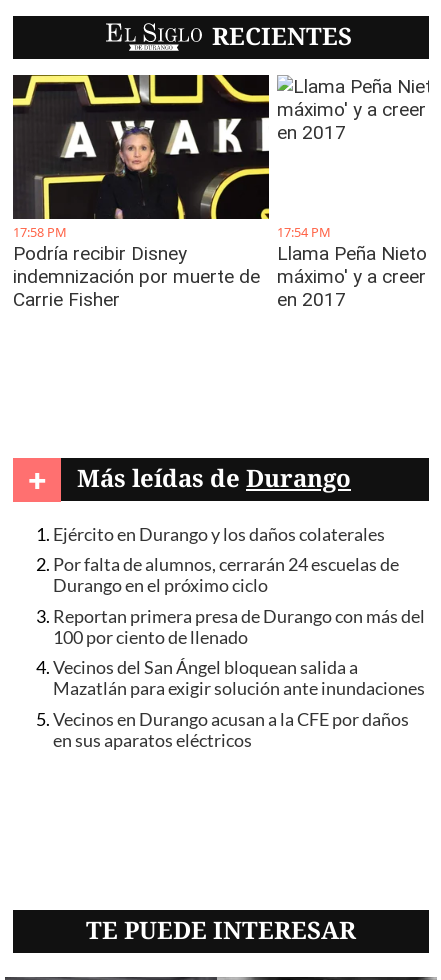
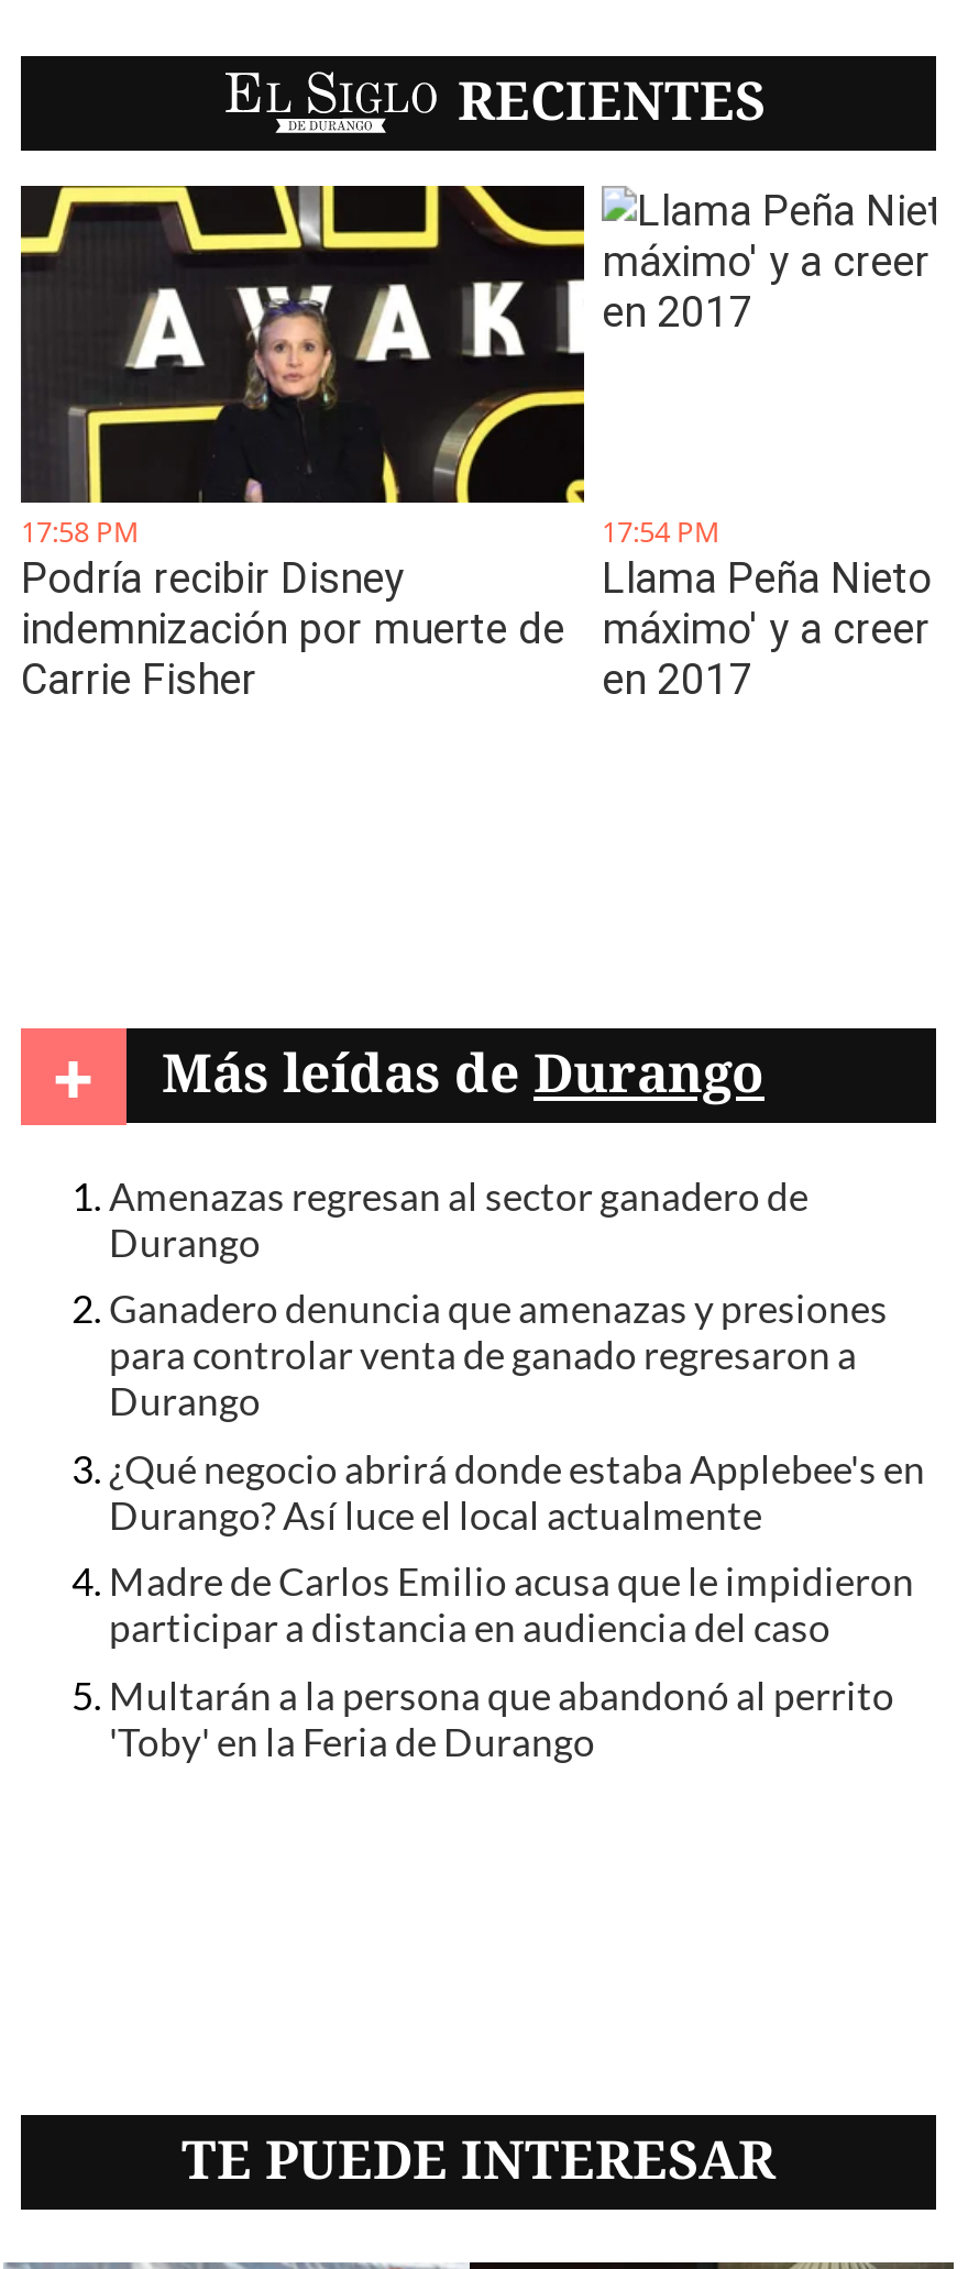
[53,524,385,545] Ejército en Durango y los daños colaterales -> [109,1173,809,1265] Amenazas regresan al sector ganadero de | Durango
[53,554,399,596] Por falta de alumnos, cerrarán 24 escuelas de | Durango en el próximo ciclo -> [109,1286,888,1425] Ganadero denuncia que amenazas y presiones | para controlar venta de ganado regresaron a | Durango
[53,606,425,648] Reportan primera presa de Durango con más del | 100 por ciento de llenado -> [109,1446,925,1538] ¿Qué negocio abrirá donde estaba Applebee's en | Durango? Así luce el local actualmente
[53,657,425,699] Vecinos del San Ángel bloquean salida a | Mazatlán para exigir solución ante inundaciones -> [109,1560,914,1652] Madre de Carlos Emilio acusa que le impidieron | participar a distancia en audiencia del caso
[53,709,409,751] Vecinos en Durango acusan a la CFE por daños | en sus aparatos eléctricos -> [109,1673,894,1765] Multarán a la persona que abandonó al perrito | 'Toby' en la Feria de Durango

